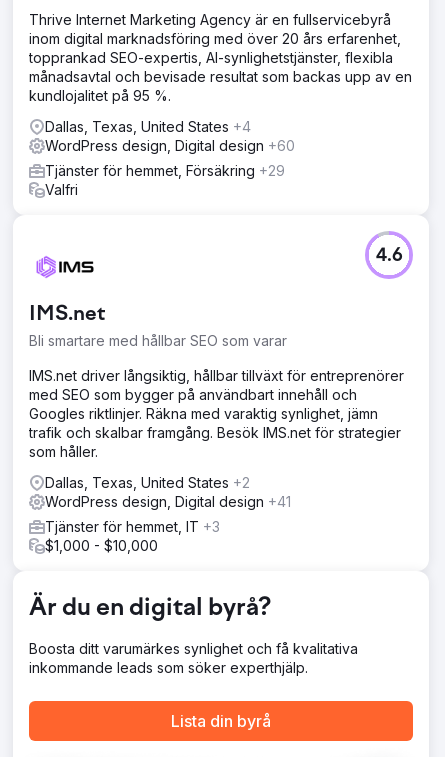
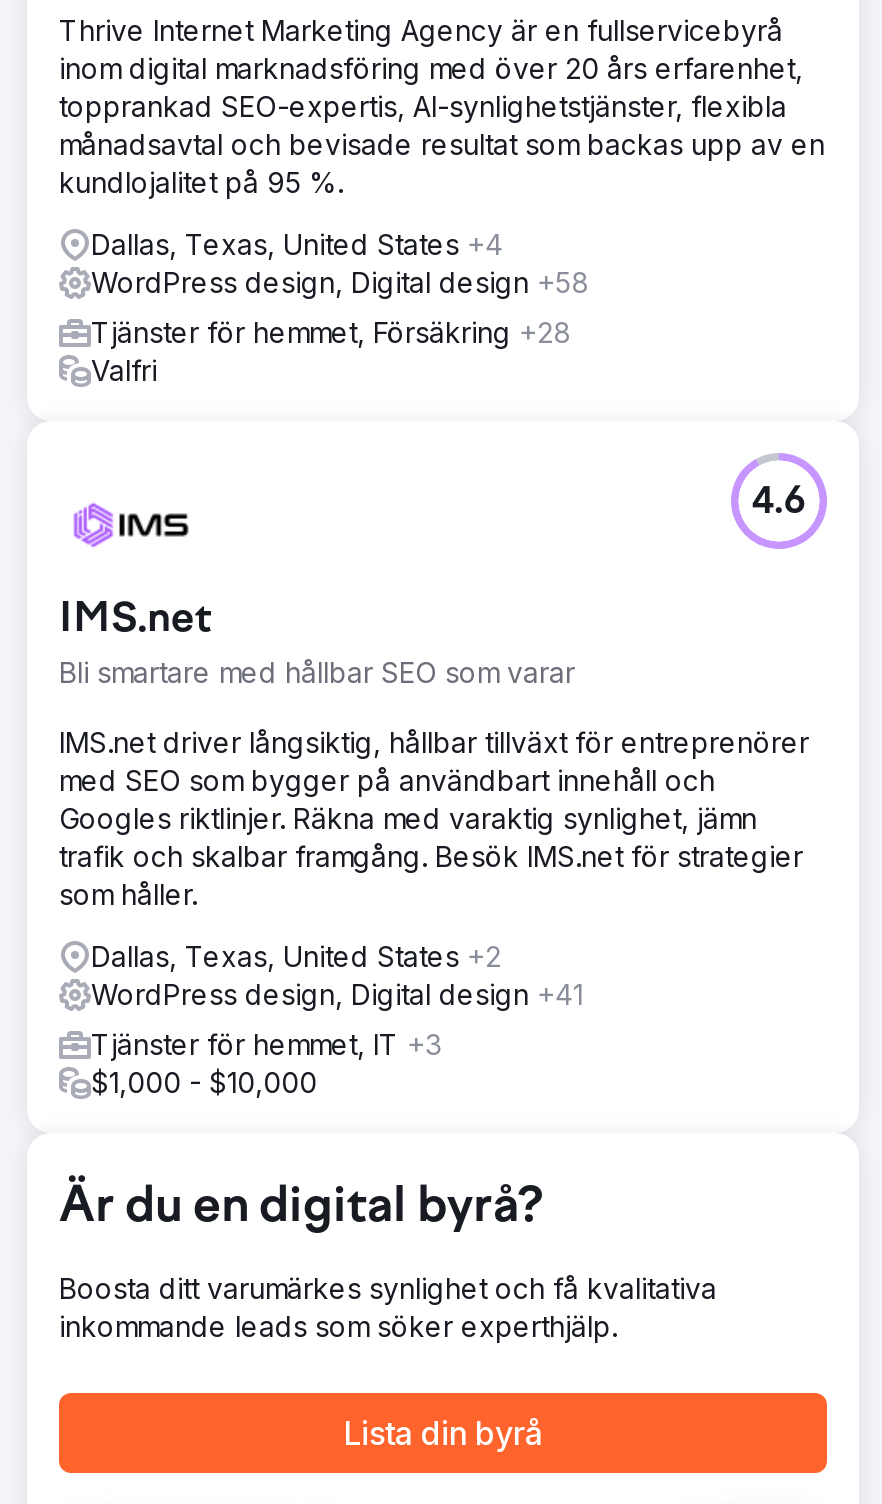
[45,137,295,154] WordPress design, Digital design +60 -> [91,265,589,299] WordPress design, Digital design +58
[45,162,285,179] Tjänster för hemmet, Försäkring +29 -> [91,315,571,349] Tjänster för hemmet, Försäkring +28

